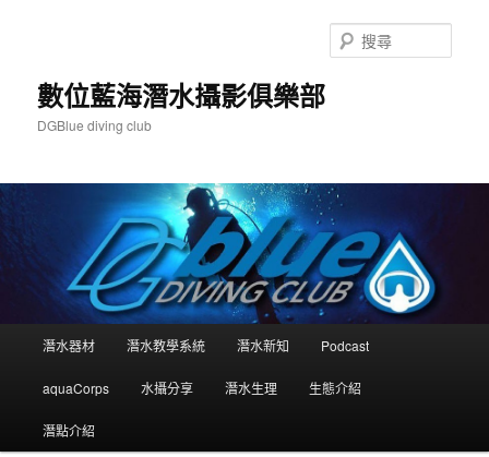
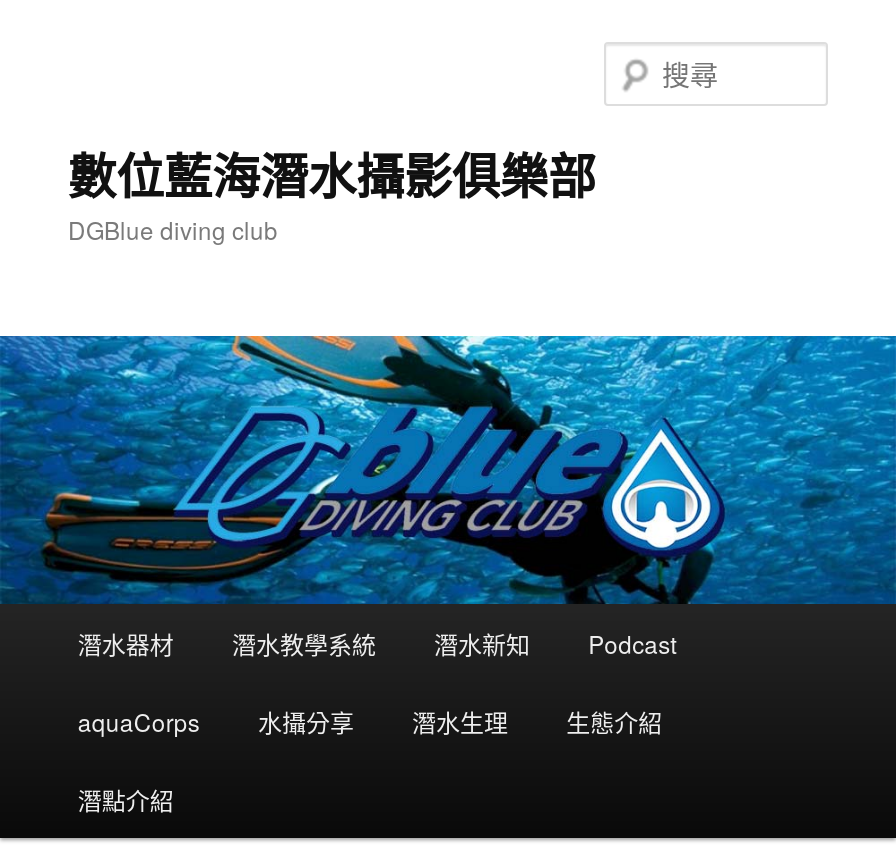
[3,182,486,323] [image] -> [6,334,890,606] [image]

